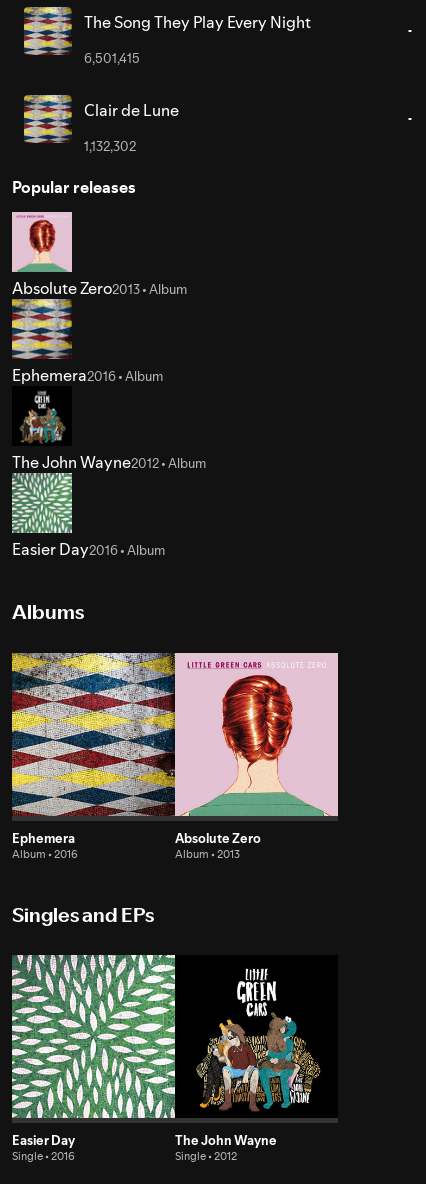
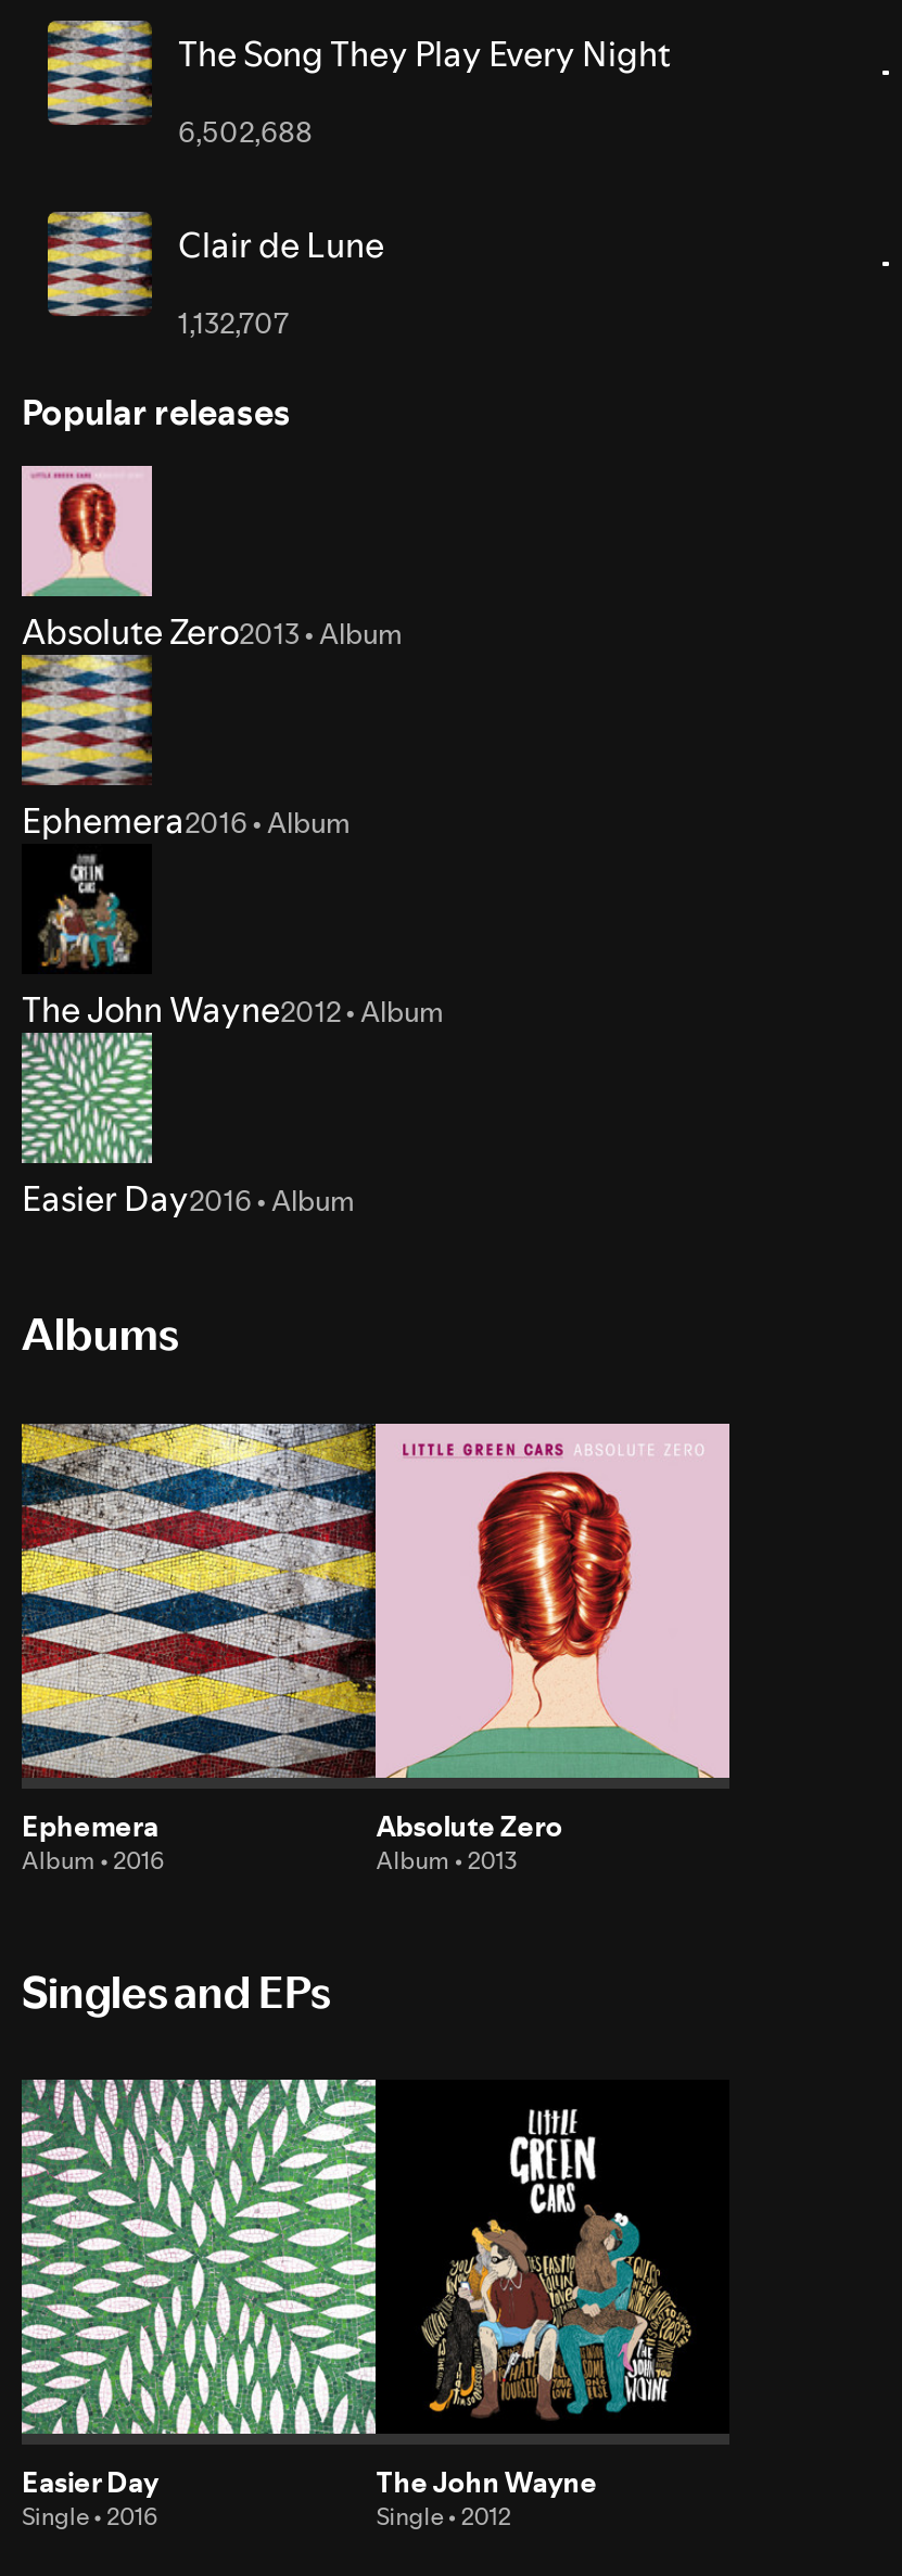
[84,49,140,67] 6,501,415 -> [178,112,313,151] 6,502,688
[84,137,136,155] 1,132,302 -> [178,303,289,343] 1,132,707

